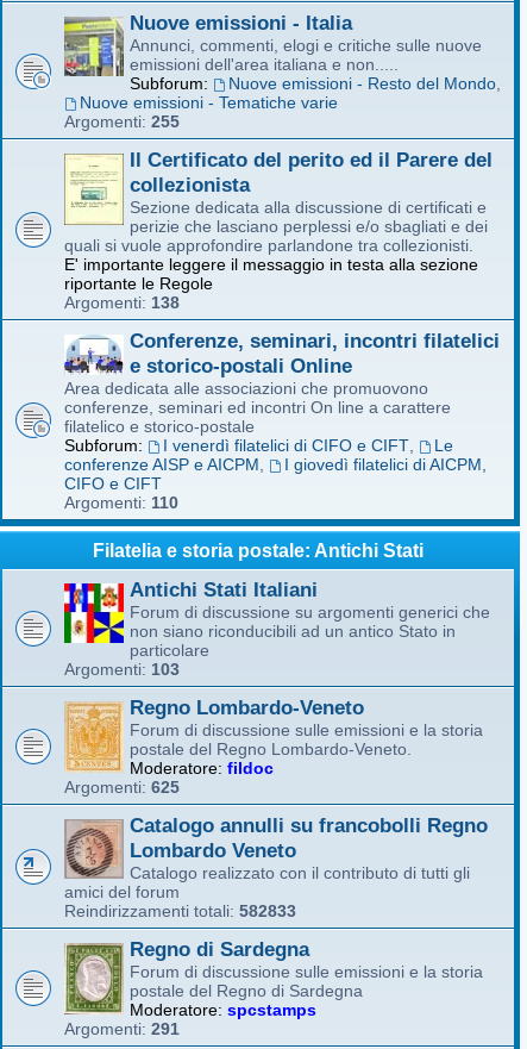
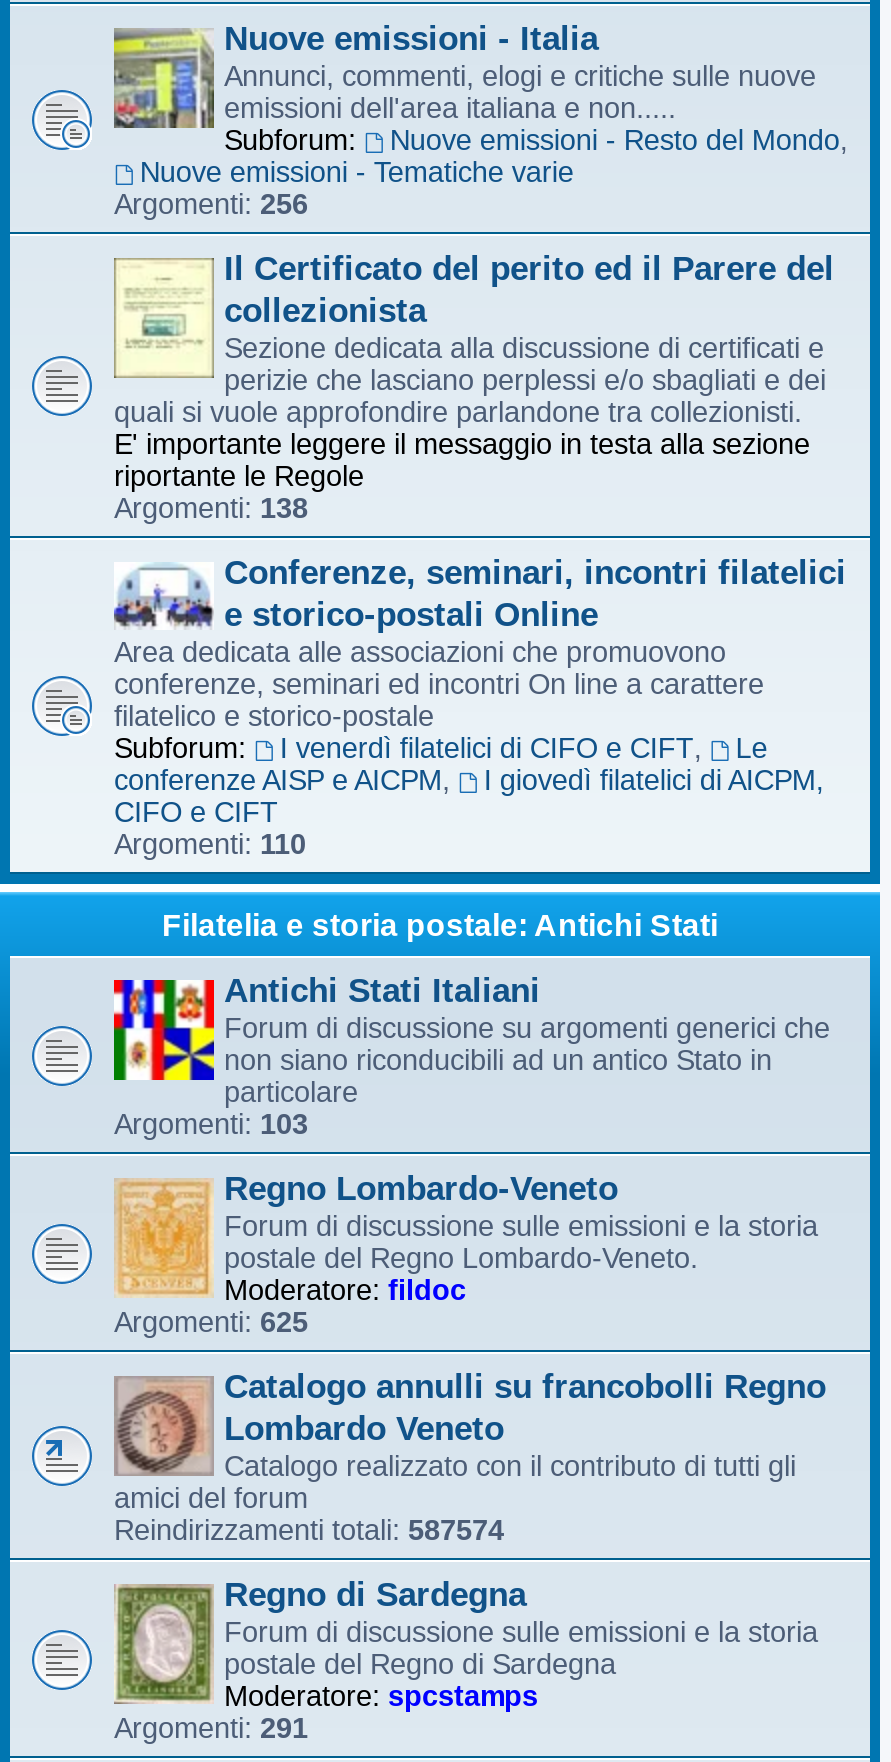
[64,112,180,131] Argomenti: 255 -> [114,188,308,220] Argomenti: 256
[64,901,296,920] Reindirizzamenti totali: 582833 -> [114,1514,504,1546] Reindirizzamenti totali: 587574

